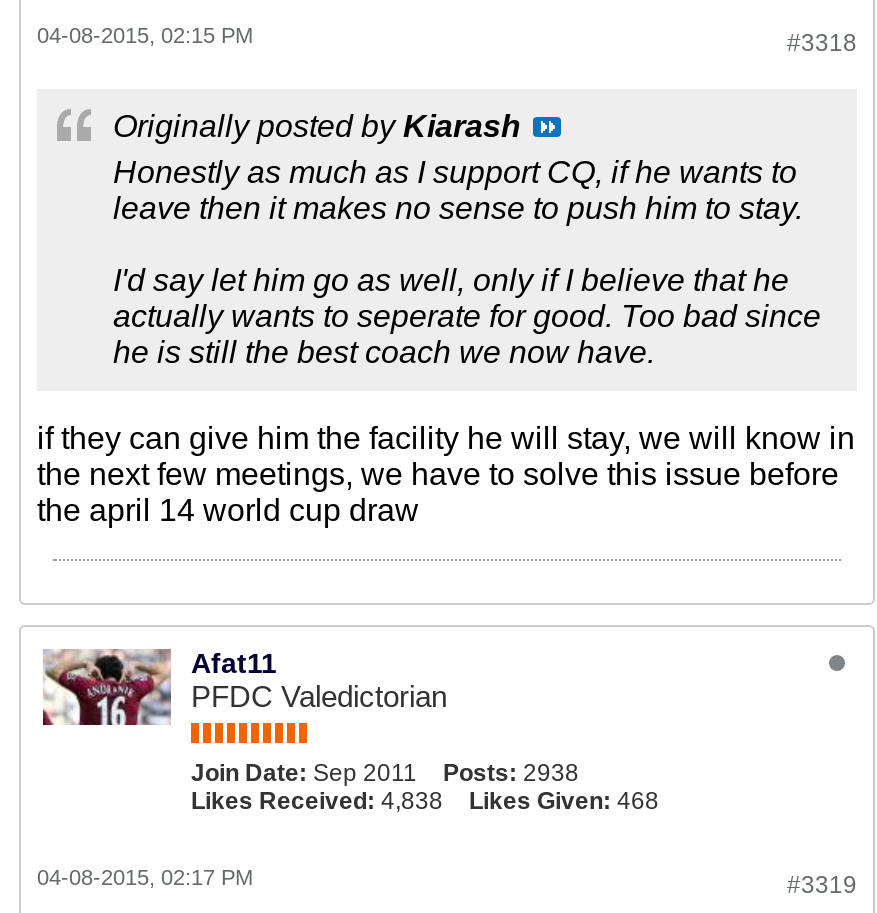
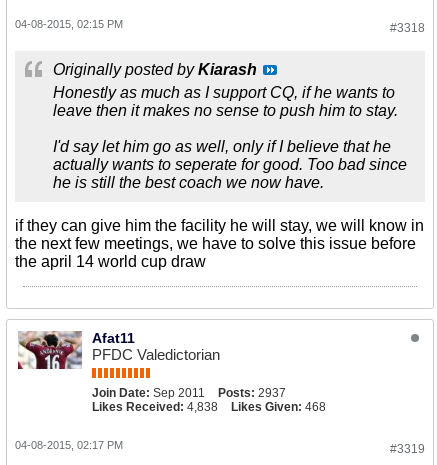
[191,759,579,787] Join Date: Sep 2011 Posts: 2938 -> [92,386,286,400] Join Date: Sep 2011 Posts: 2937

